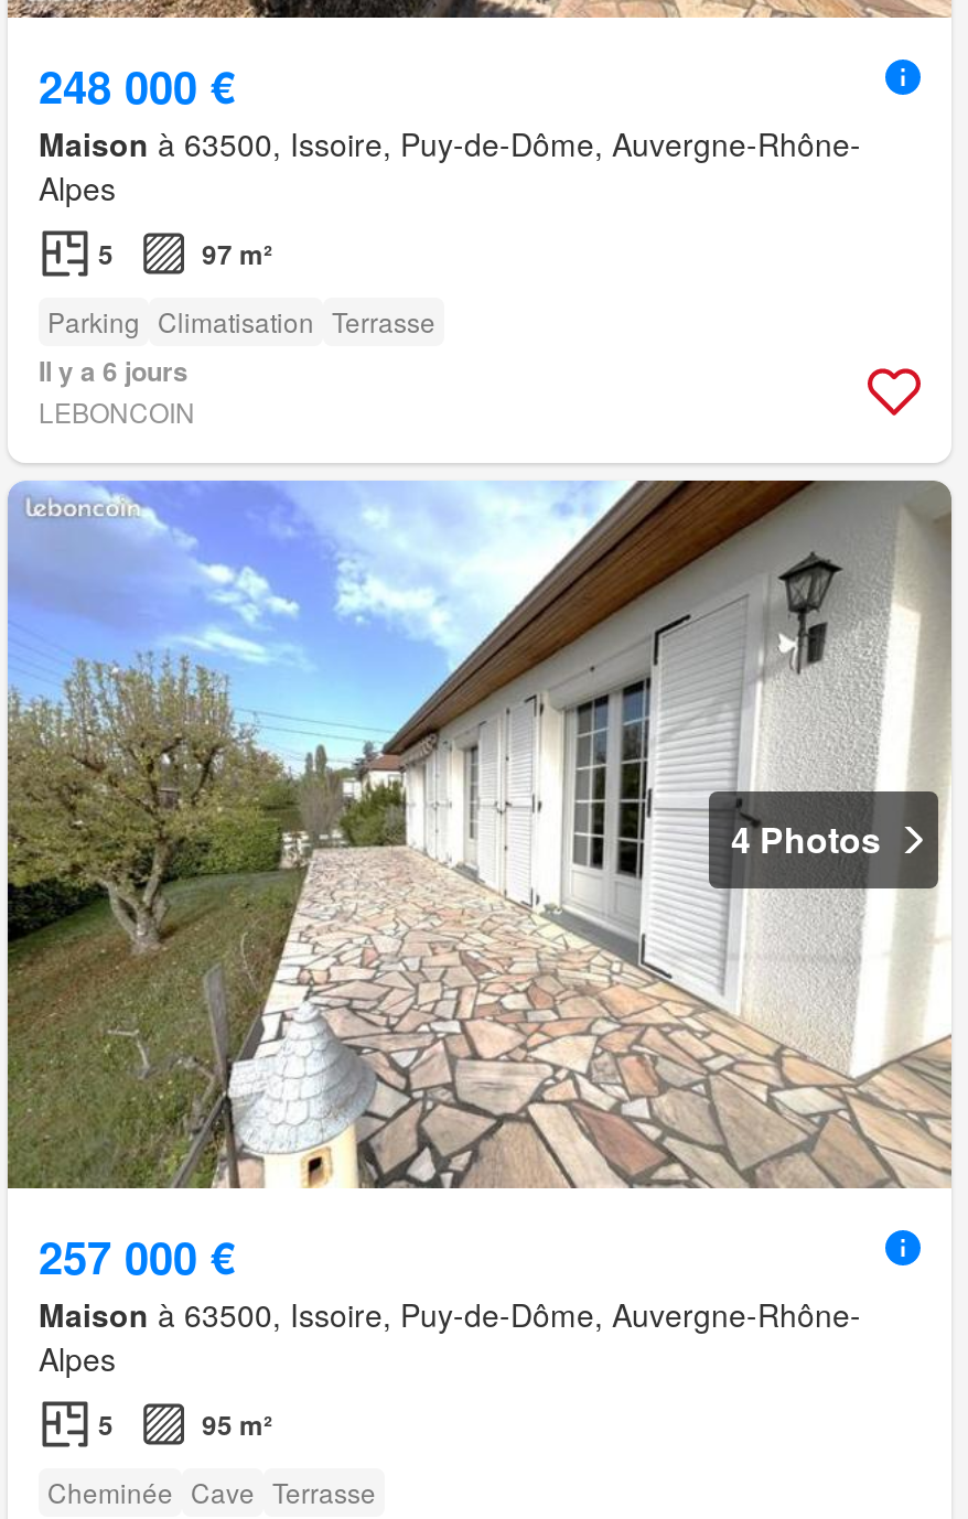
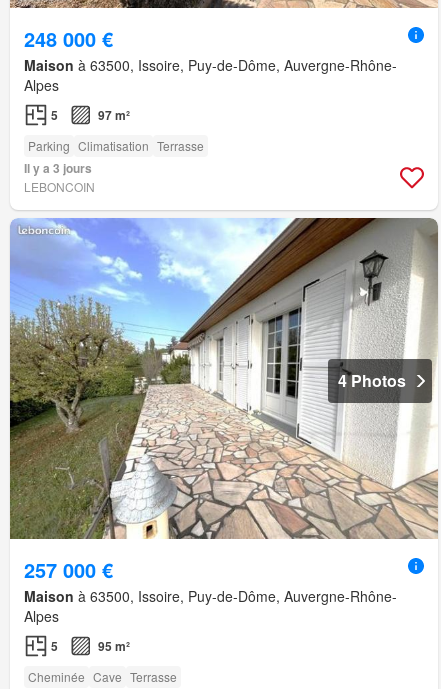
[39,350,189,390] Il y a 6 jours -> [24,159,92,177] Il y a 3 jours

